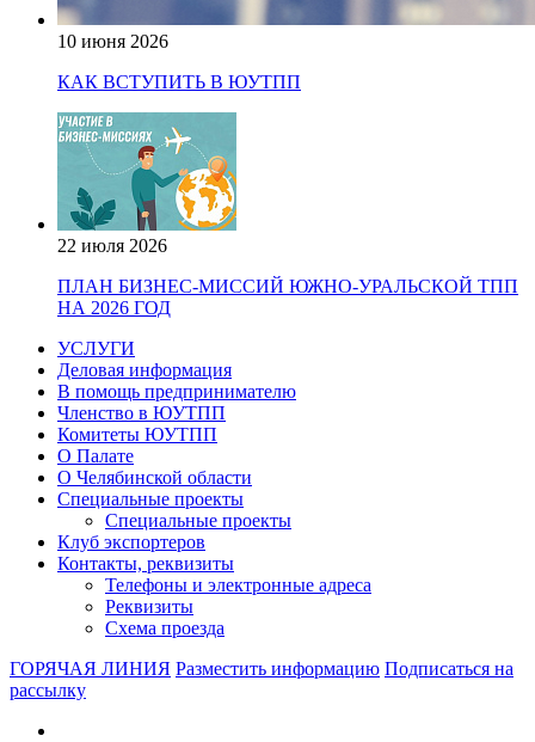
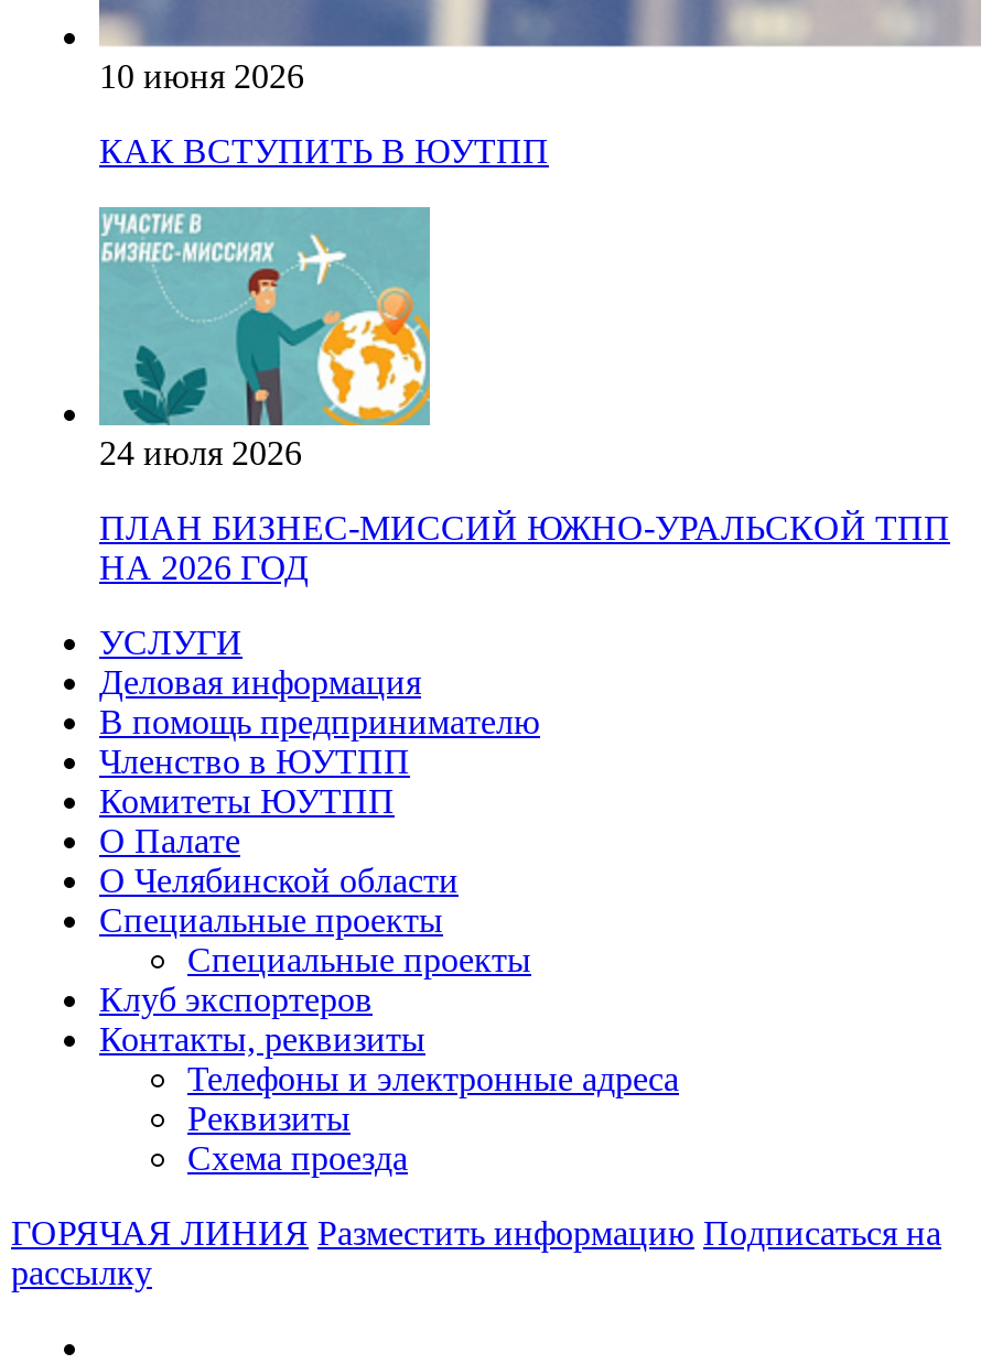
[57,235,167,256] 22 июля 2026 -> [99,434,302,472] 24 июля 2026

